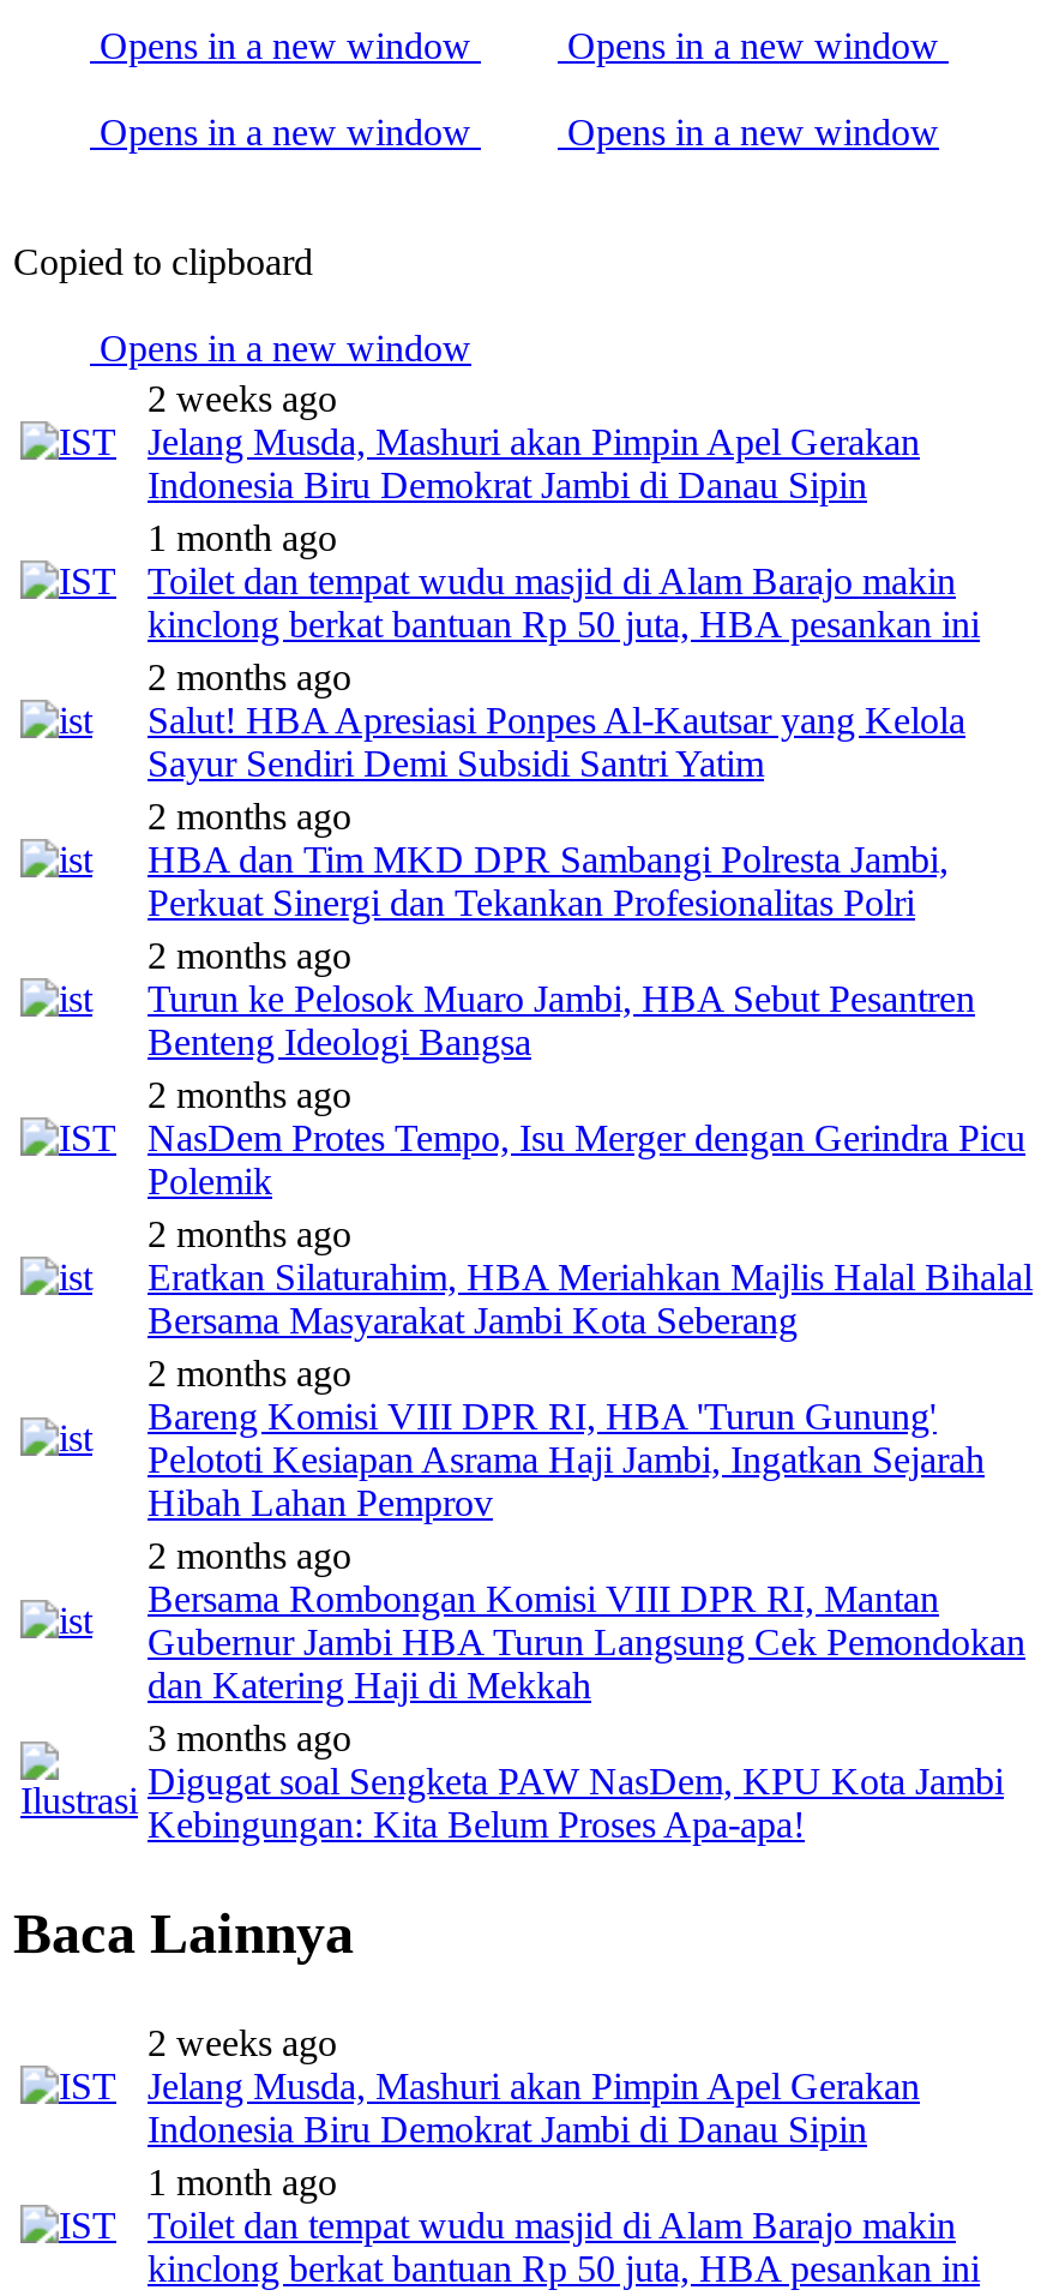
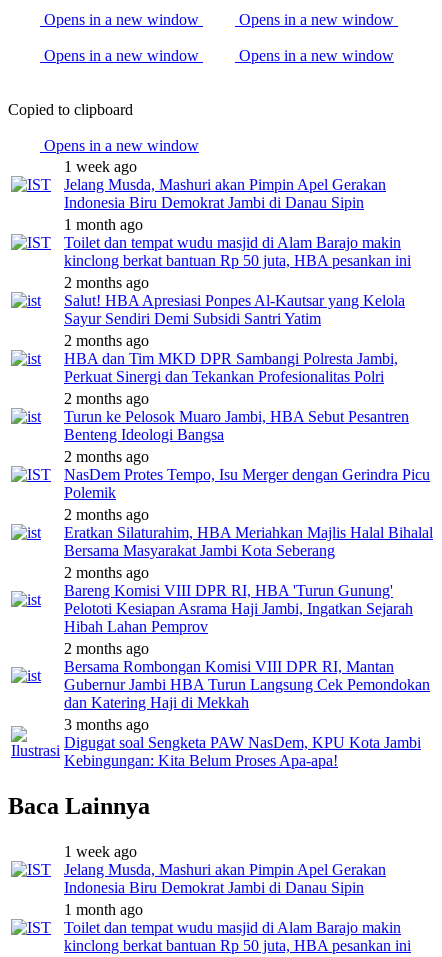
[148,377,337,418] 2 weeks ago -> [64,158,137,175] 1 week ago
[148,2021,337,2062] 2 weeks ago -> [64,842,137,859] 1 week ago

